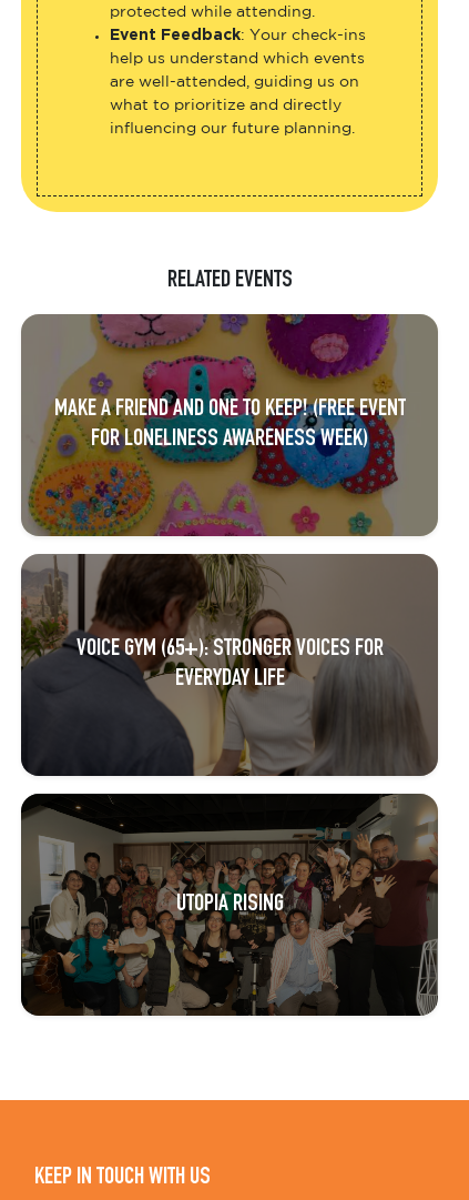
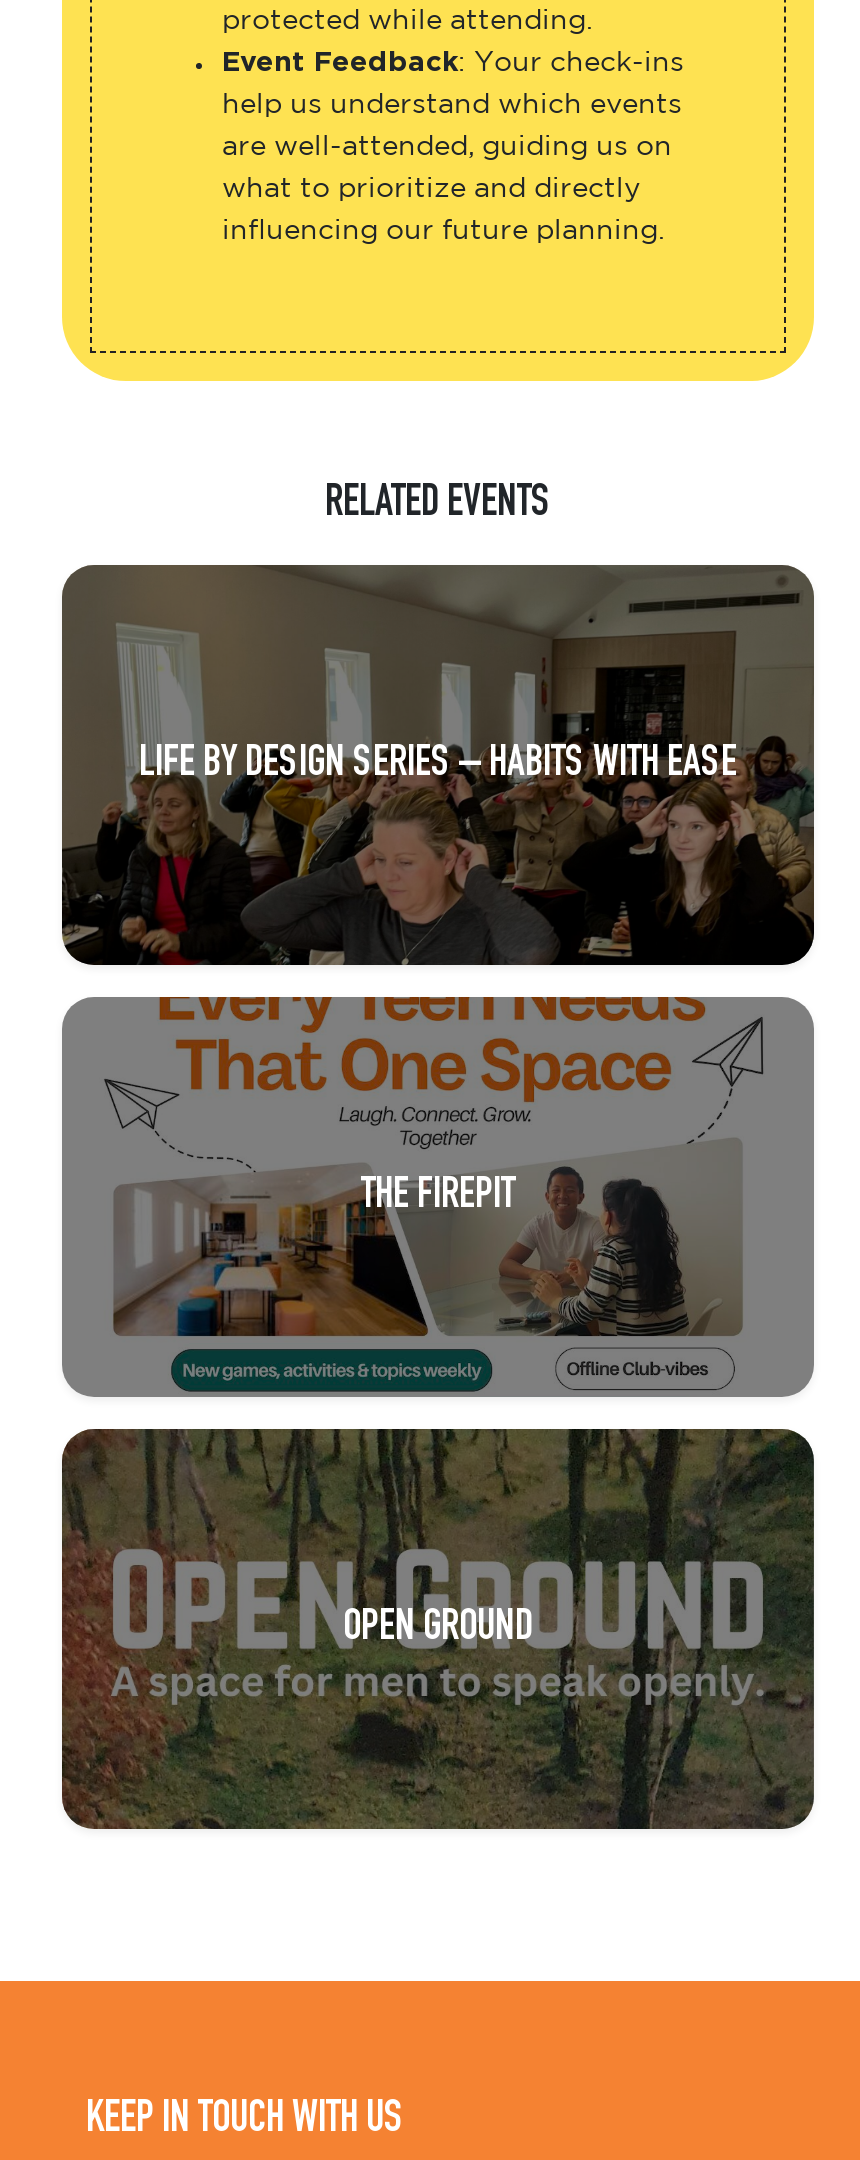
[21,314,438,537] [image] | MAKE A FRIEND AND ONE TO KEEP! (FREE EVENT | FOR LONELINESS AWARENESS WEEK) -> [62,565,814,967] [image] | LIFE BY DESIGN SERIES – HABITS WITH EASE
[21,553,437,776] [image] | VOICE GYM (65+): STRONGER VOICES FOR | EVERYDAY LIFE -> [62,997,814,1397] [image] | THE FIREPIT
[21,794,438,1016] [image] | UTOPIA RISING -> [62,1429,814,1829] [image] | OPEN GROUND

